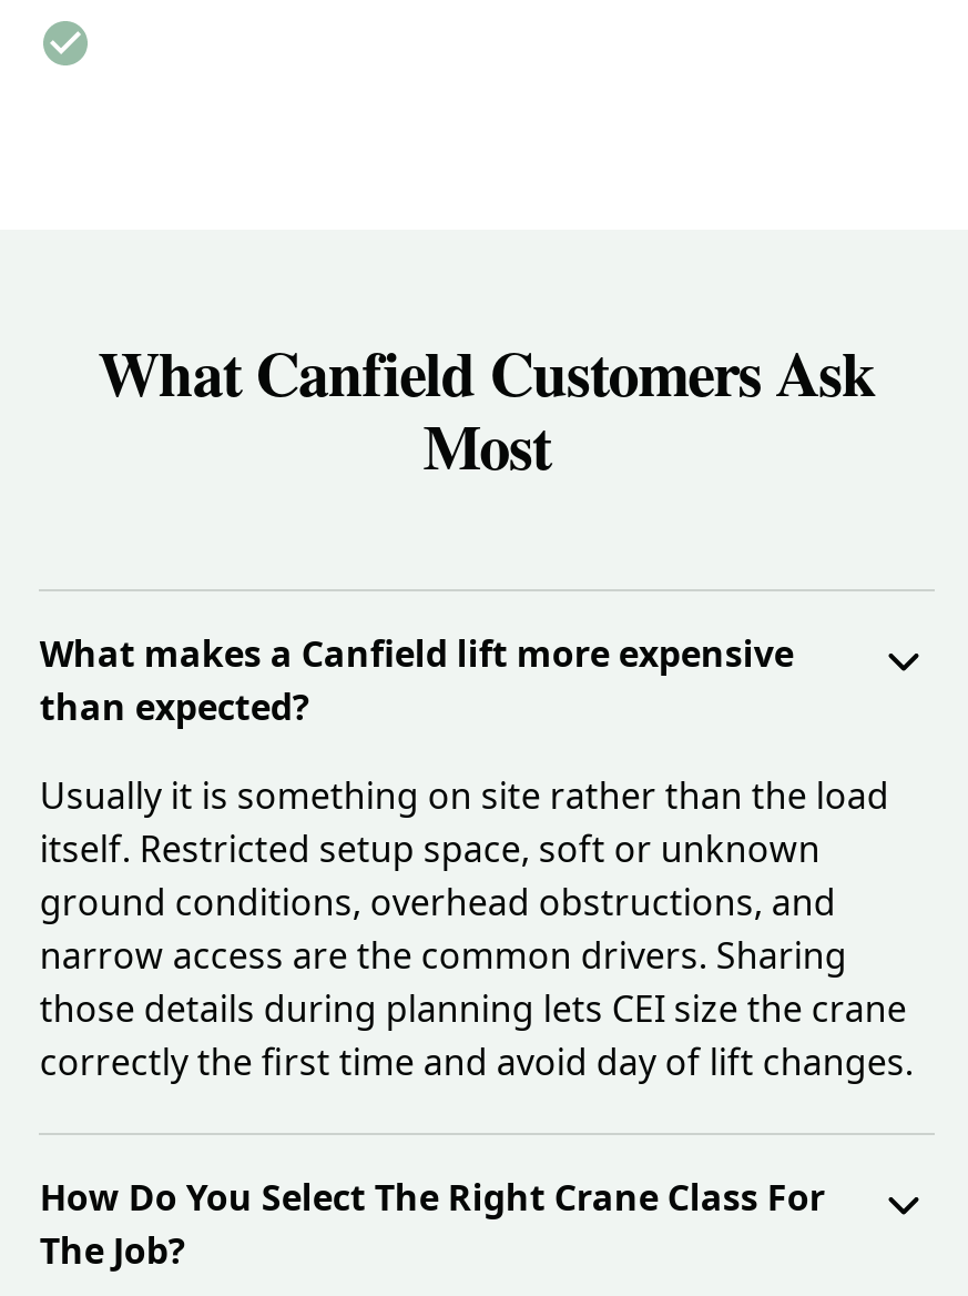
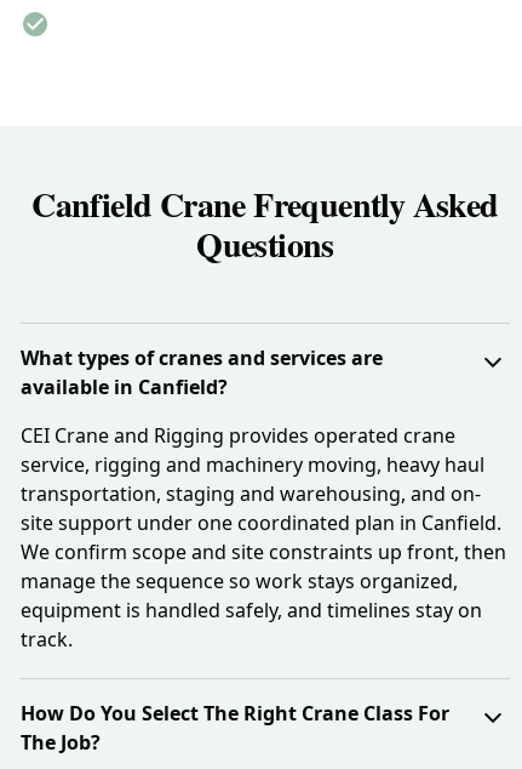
[98,327,876,491] What Canfield Customers Ask | Most -> [32,179,499,269] Canfield Crane Frequently Asked | Questions
[40,629,794,731] What makes a Canfield lift more expensive | than expected? -> [21,344,383,400] What types of cranes and services are | available in Canfield?
[40,771,913,1086] Usually it is something on site rather than the load | itself. Restricted setup space, soft or unknown | ground conditions, overhead obstructions, and | narrow access are the common drivers. Sharing | those details during planning lets CEI size the crane | correctly the first time and avoid day of lift changes. -> [21,422,507,652] CEI Crane and Rigging provides operated crane | service, rigging and machinery moving, heavy haul | transportation, staging and warehousing, and on- | site support under one coordinated plan in Canfield. | We confirm scope and site constraints up front, then | manage the sequence so work stays organized, | equipment is handled safely, and timelines stay on | track.

